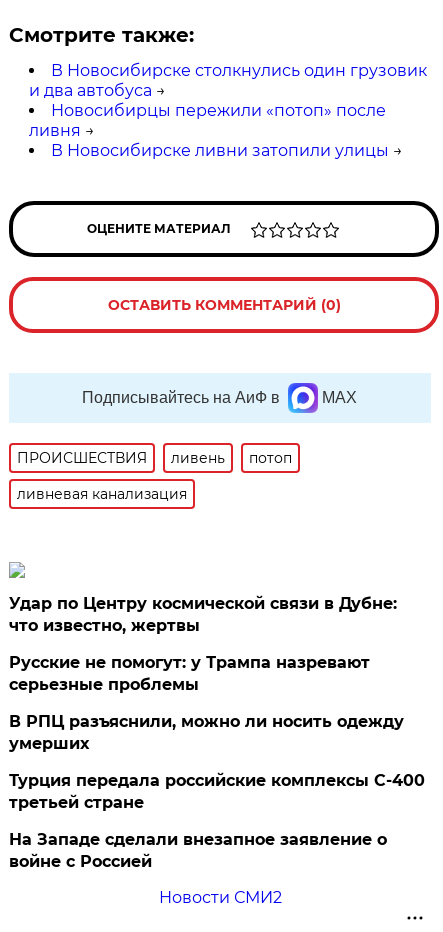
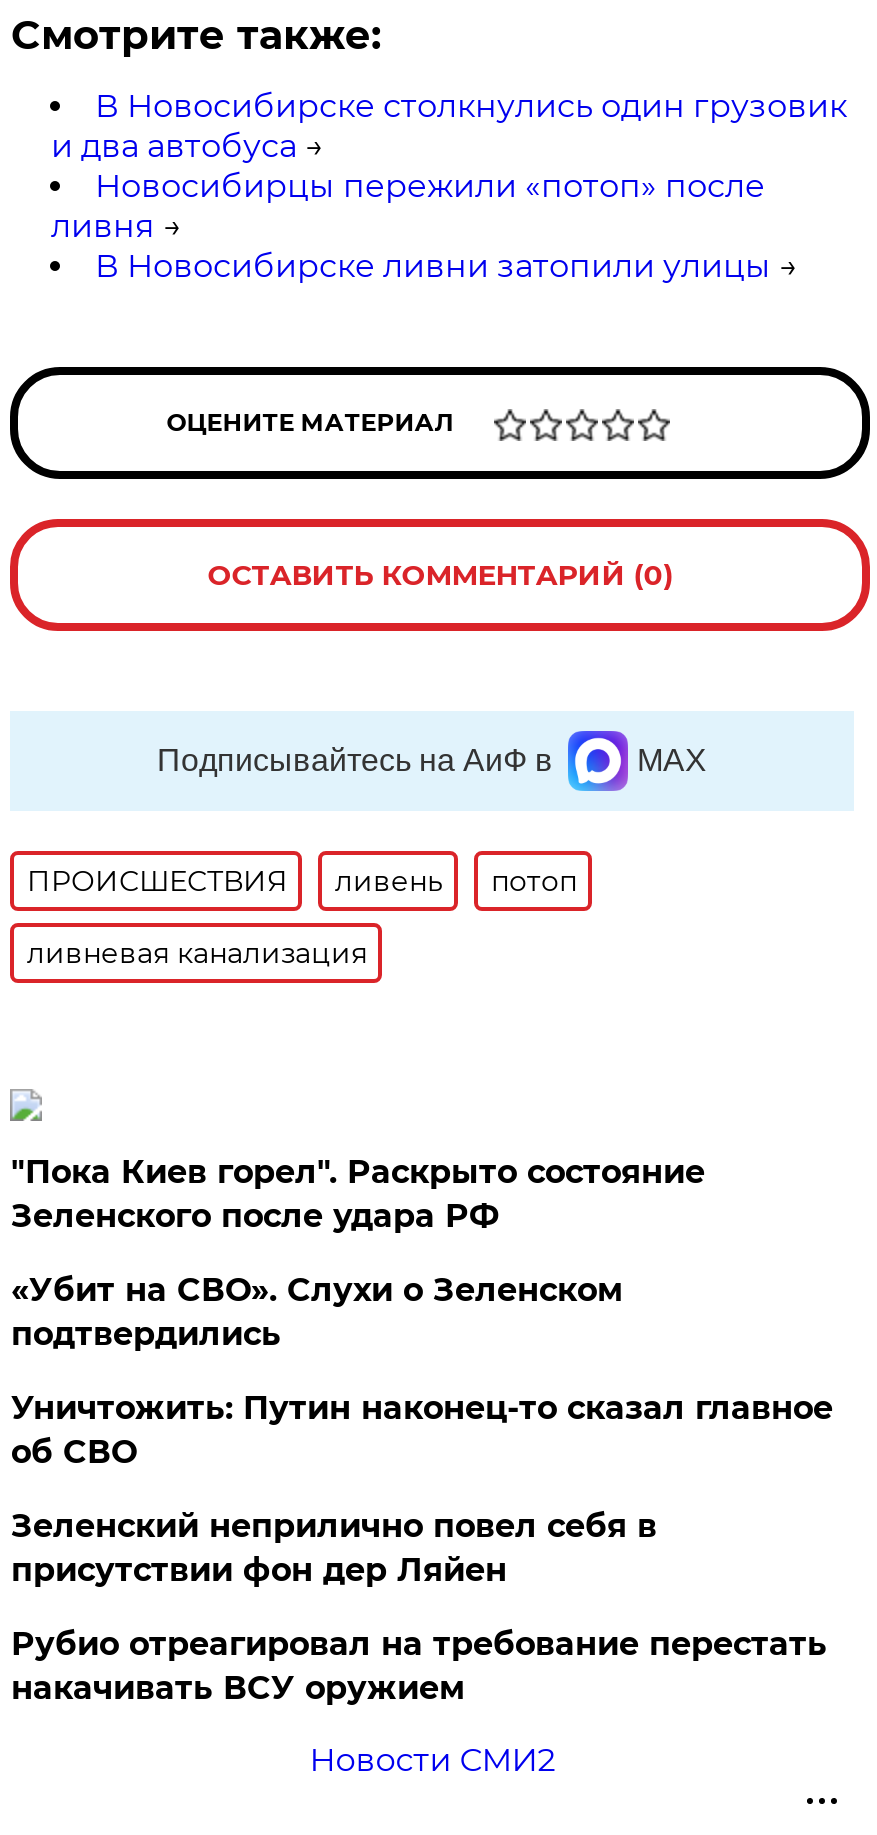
[9,594,397,635] Удар по Центру космической связи в Дубне: | что известно, жертвы -> [11,1153,705,1235] "Пока Киев горел". Раскрыто состояние | Зеленского после удара РФ
[9,653,370,694] Русские не помогут: у Трампа назревают | серьезные проблемы -> [11,1271,623,1353] «Убит на СВО». Слухи о Зеленском | подтвердились
[9,712,404,753] В РПЦ разъяснили, можно ли носить одежду | умерших -> [11,1389,833,1471] Уничтожить: Путин наконец-то сказал главное | об СВО
[9,771,425,812] Турция передала российские комплексы С-400 | третьей стране -> [11,1507,657,1589] Зеленский неприлично повел cебя в | присутствии фон дер Ляйен
[9,830,387,871] На Западе сделали внезапное заявление о | войне с Россией -> [11,1625,827,1707] Рубио отреагировал на требование перестать | накачивать ВСУ оружием

